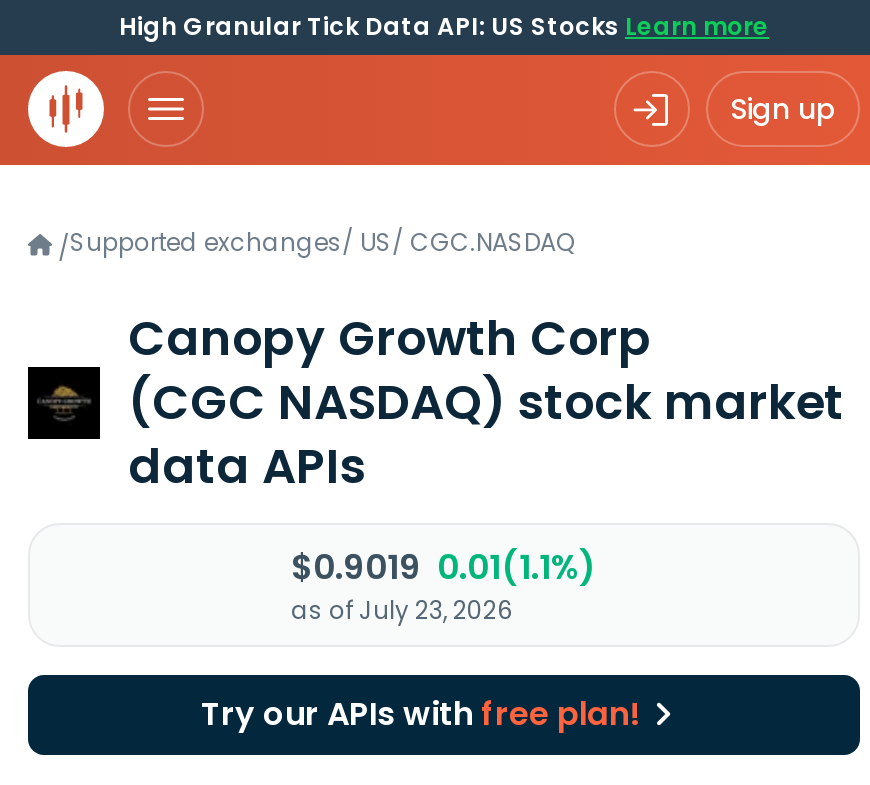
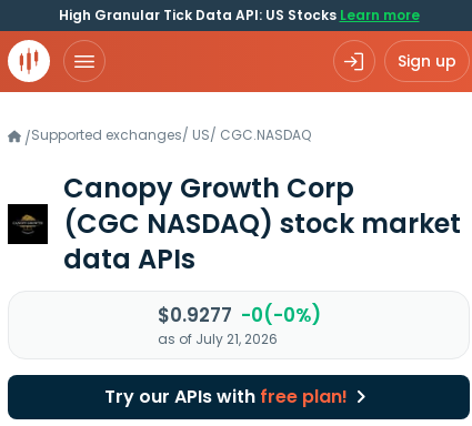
[291,543,597,591] $0.9019 0.01(1.1%) -> [157,302,320,328] $0.9277 -0(-0%)
[291,593,513,627] as of July 23, 2026 -> [157,329,277,348] as of July 21, 2026

